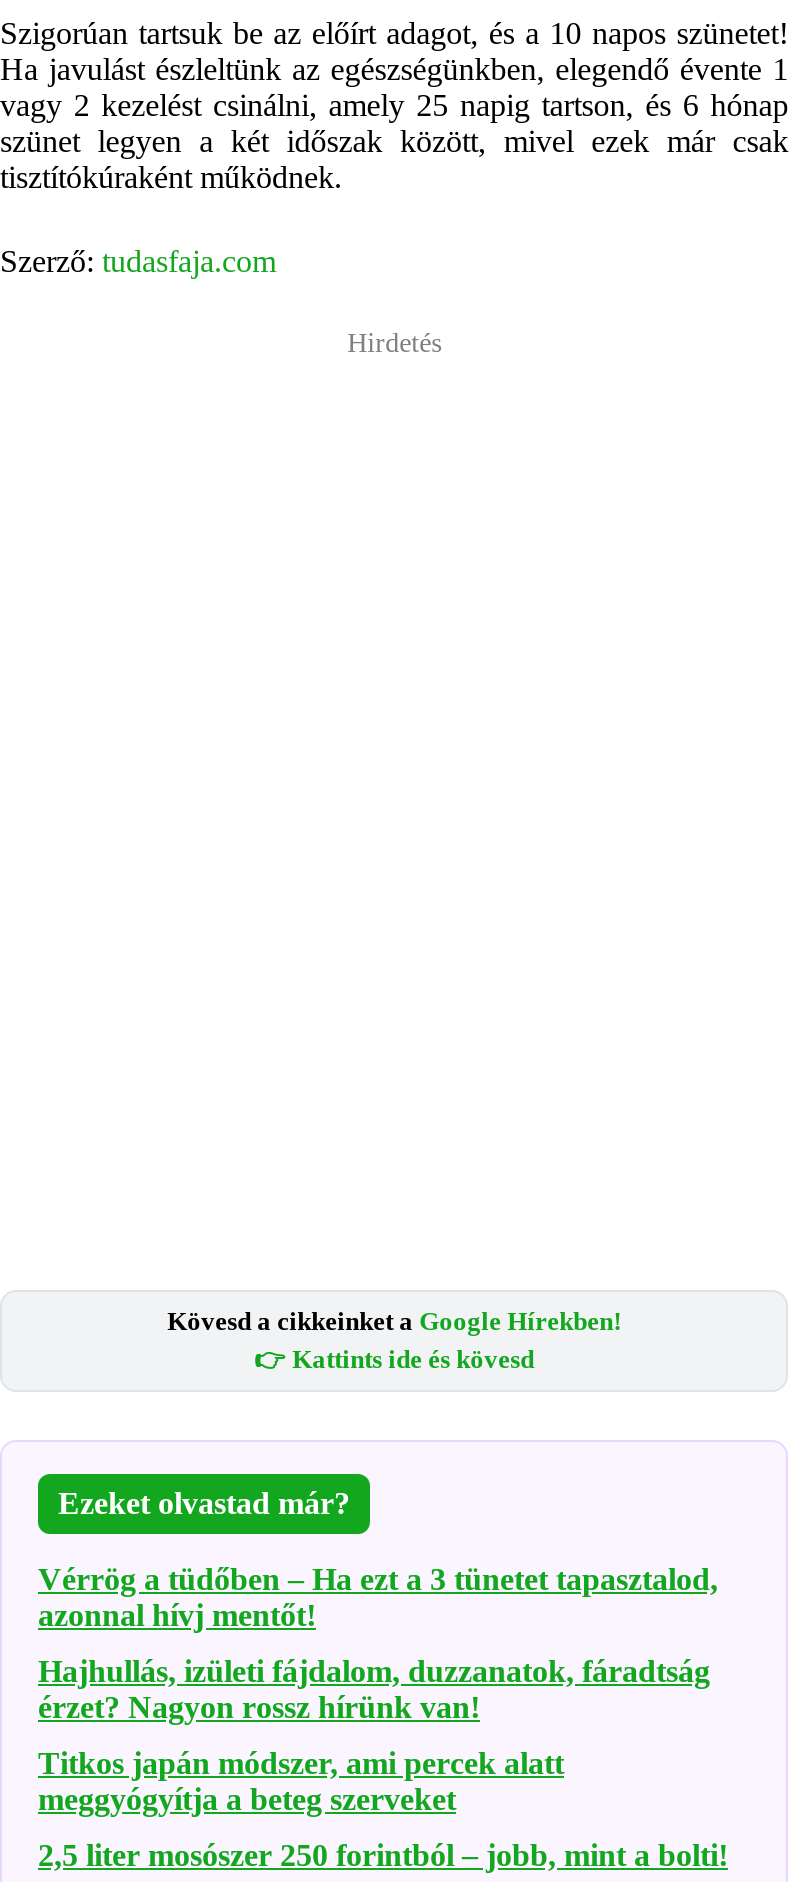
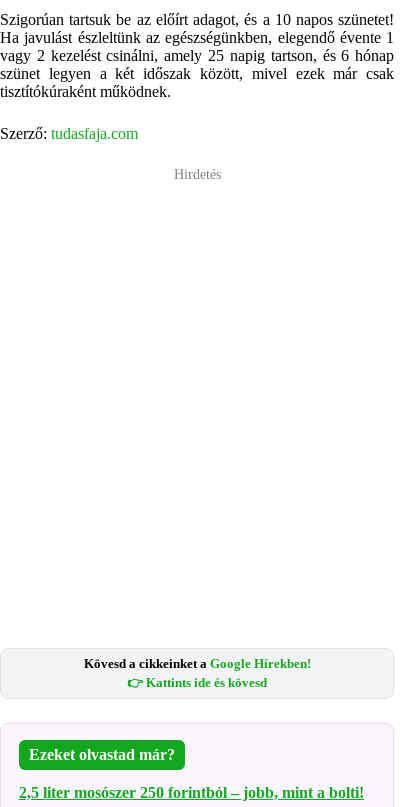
[38,1562,718,1816] Vérrög a tüdőben – Ha ezt a 3 tünetet tapasztalod, | azonnal hívj mentőt! | Hajhullás, izületi fájdalom, duzzanatok, fáradtság | érzet? Nagyon rossz hírünk van! | Titkos japán módszer, ami percek alatt | meggyógyítja a beteg szerveket -> none

